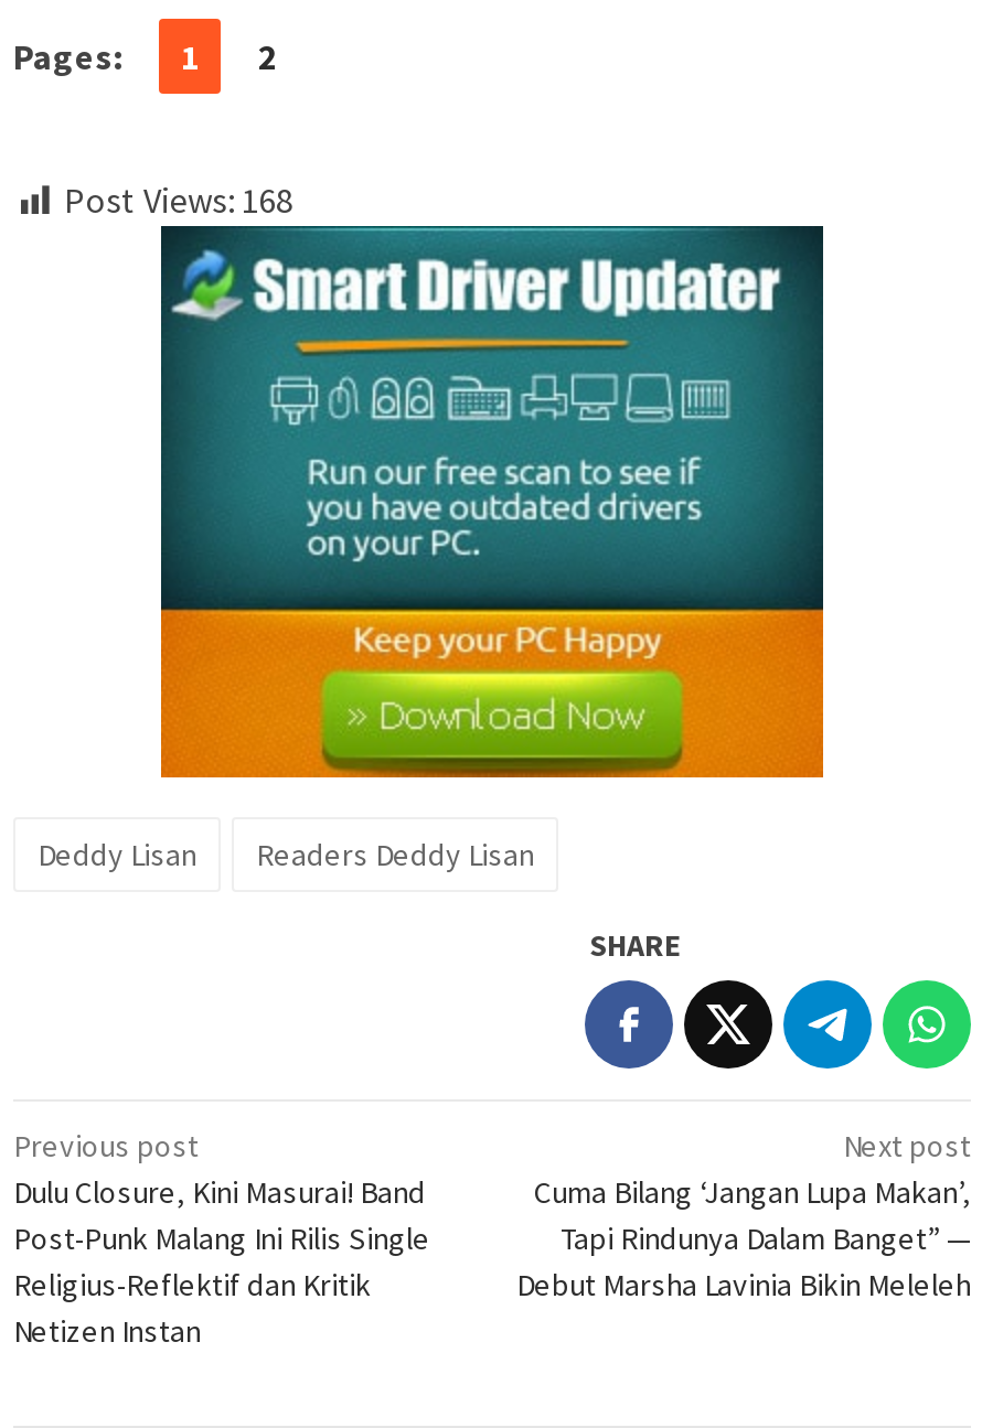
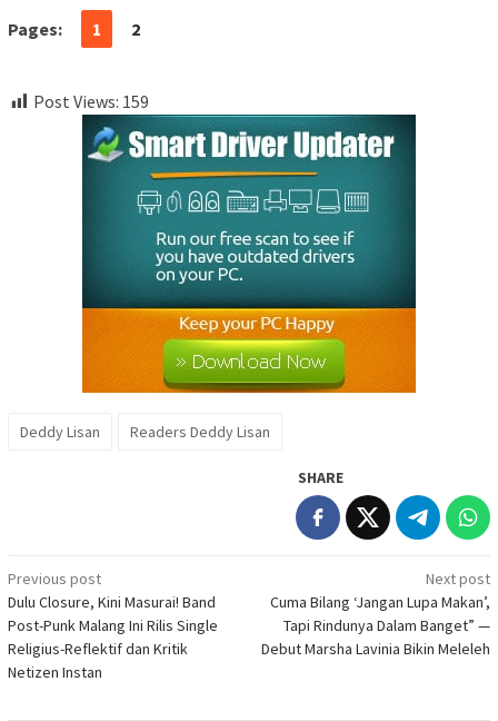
[64,177,293,221] Post Views: 168 -> [33,90,149,112] Post Views: 159

